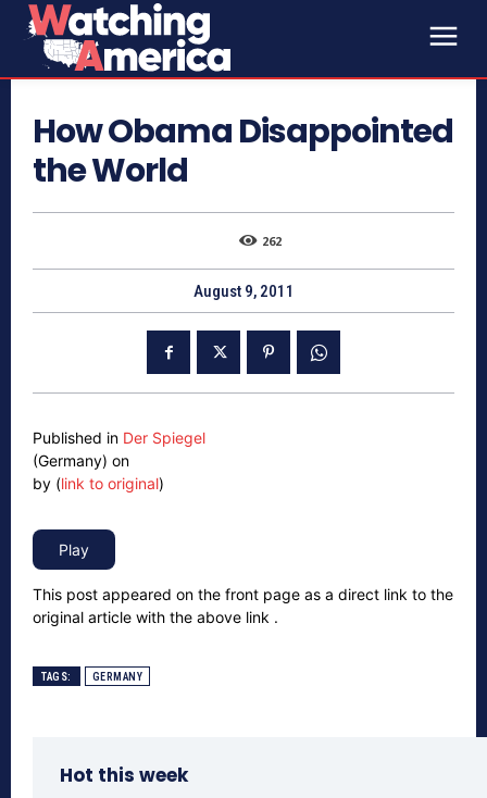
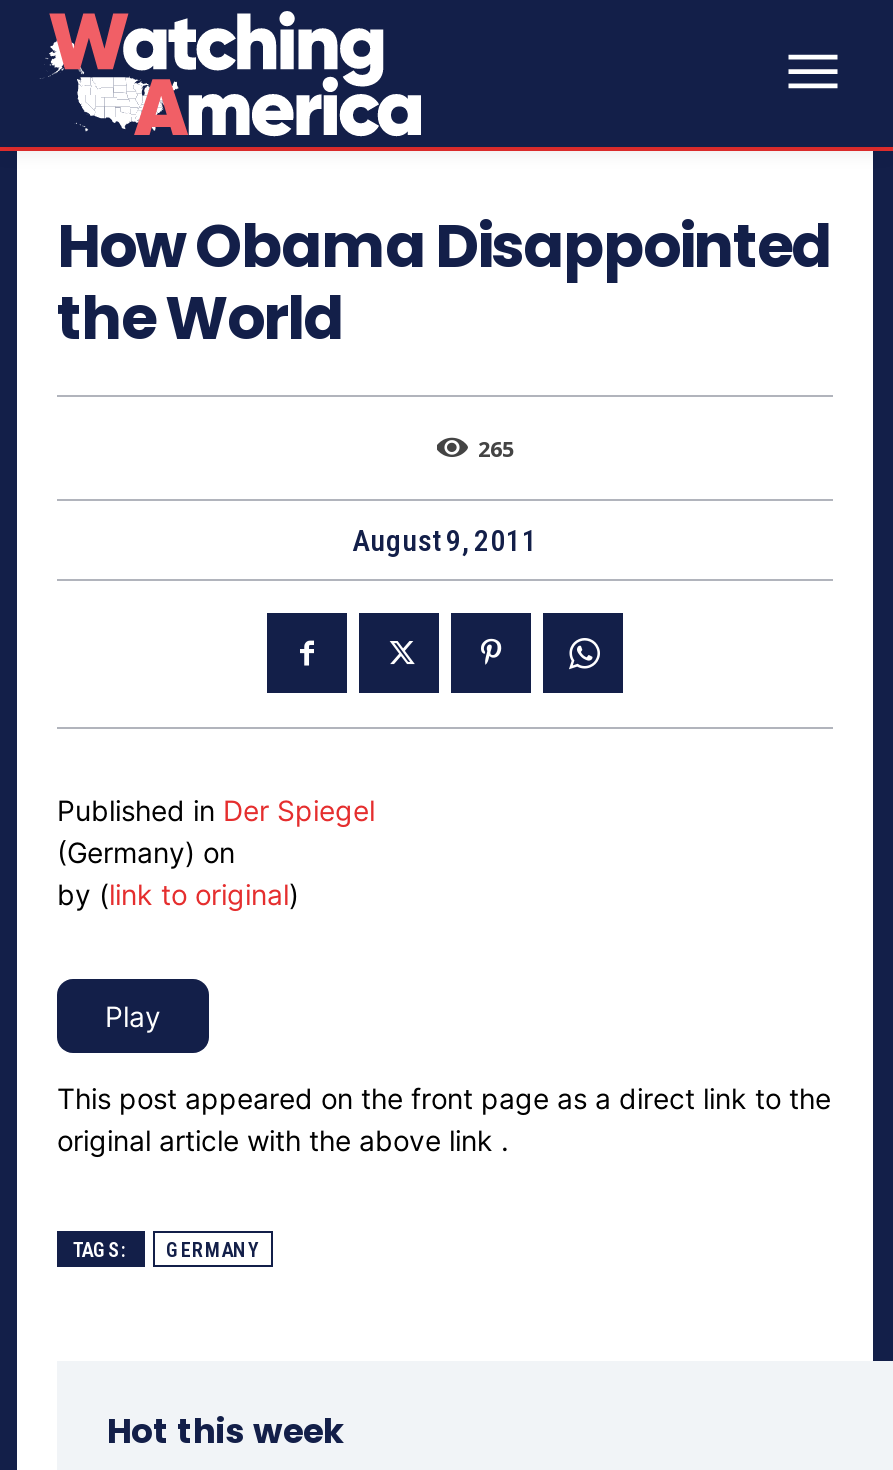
[261,233,281,249] 262 -> [478,433,514,463] 265

